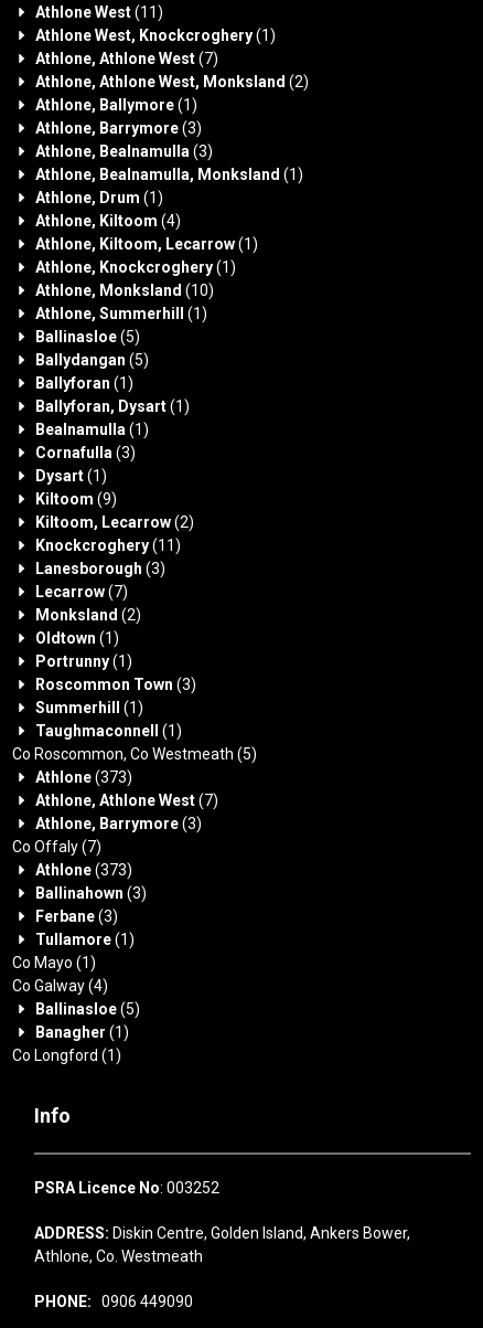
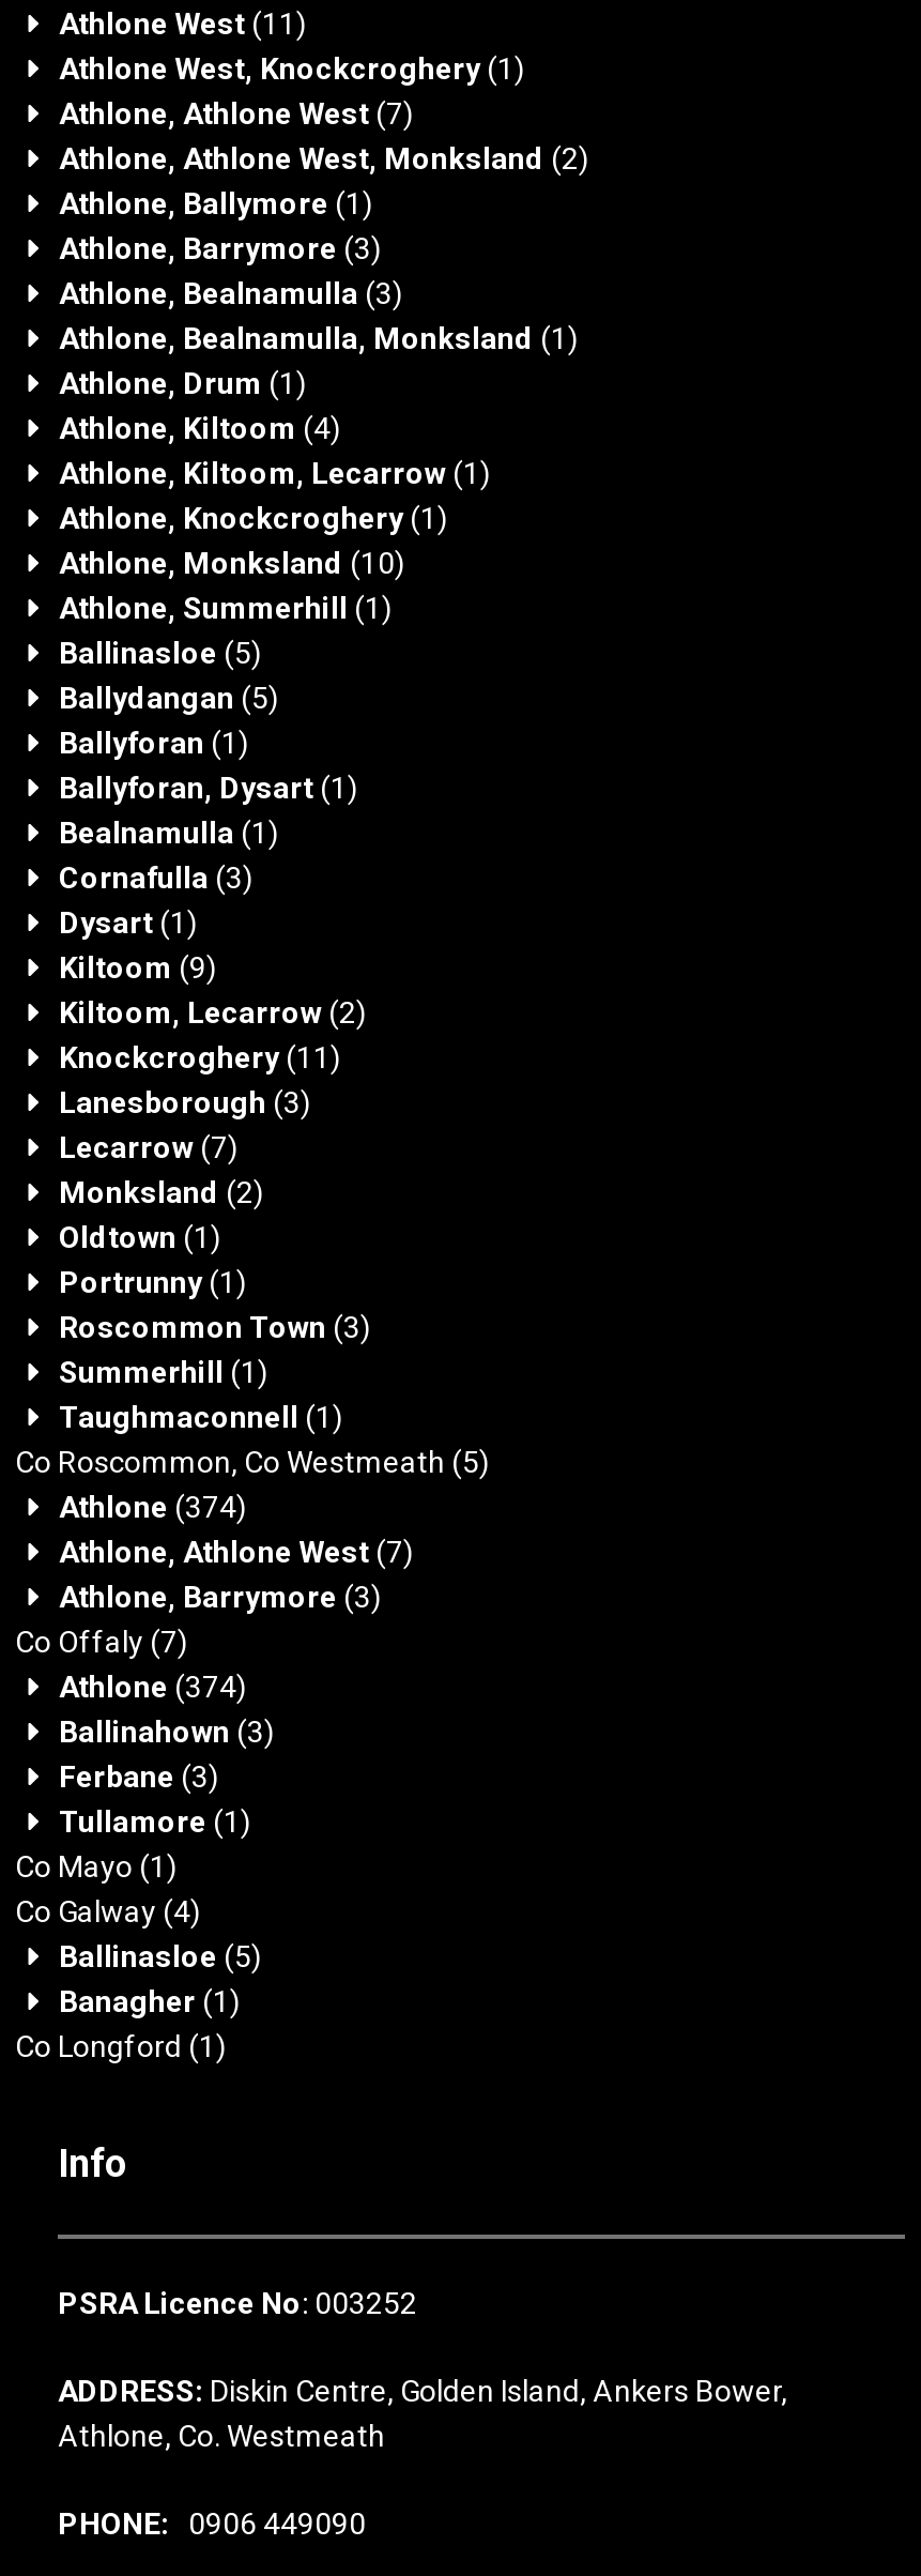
[35,768,132,786] Athlone (373) -> [59,1490,247,1524] Athlone (374)
[35,861,132,879] Athlone (373) -> [59,1670,247,1704] Athlone (374)

